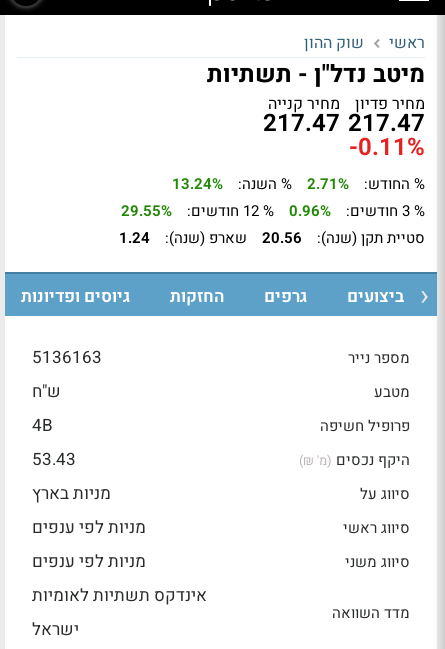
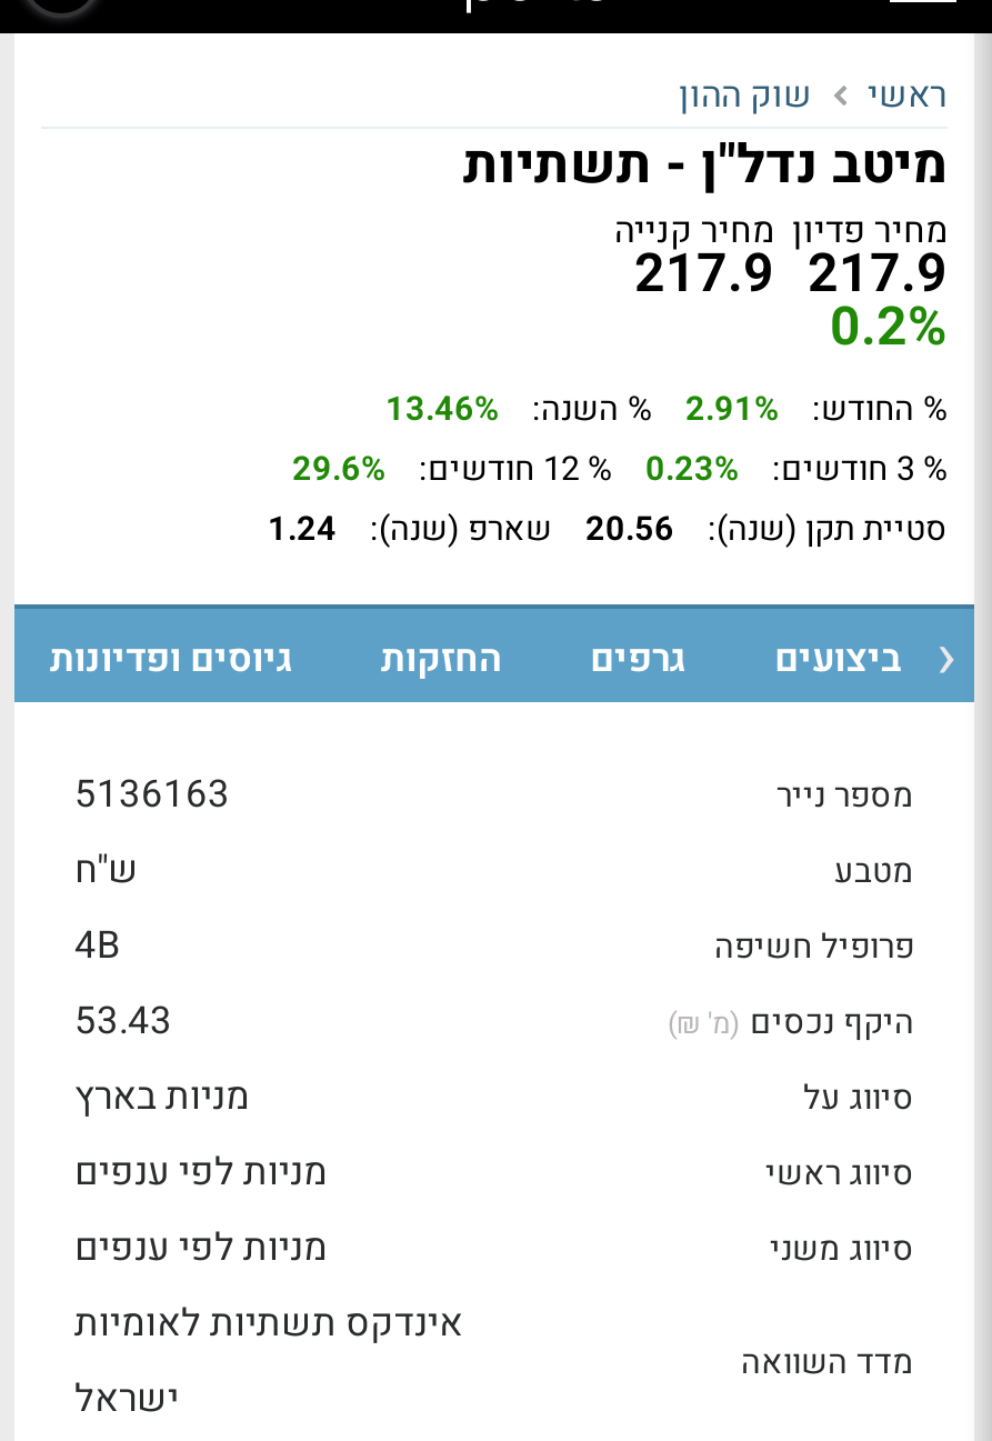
[263,106,340,141] 217.47 -> [634,236,774,313] 217.9
[348,106,425,141] 217.47 -> [808,236,948,313] 217.9
[349,130,425,165] -0.11% -> [830,289,948,367] 0.2%
[172,173,223,195] 13.24% -> [385,384,499,433] 13.46%
[307,173,349,195] 2.71% -> [685,384,779,433] 2.91%
[121,200,172,222] 29.55% -> [292,444,385,493] 29.6%
[289,200,331,222] 0.96% -> [645,444,739,493] 0.23%

